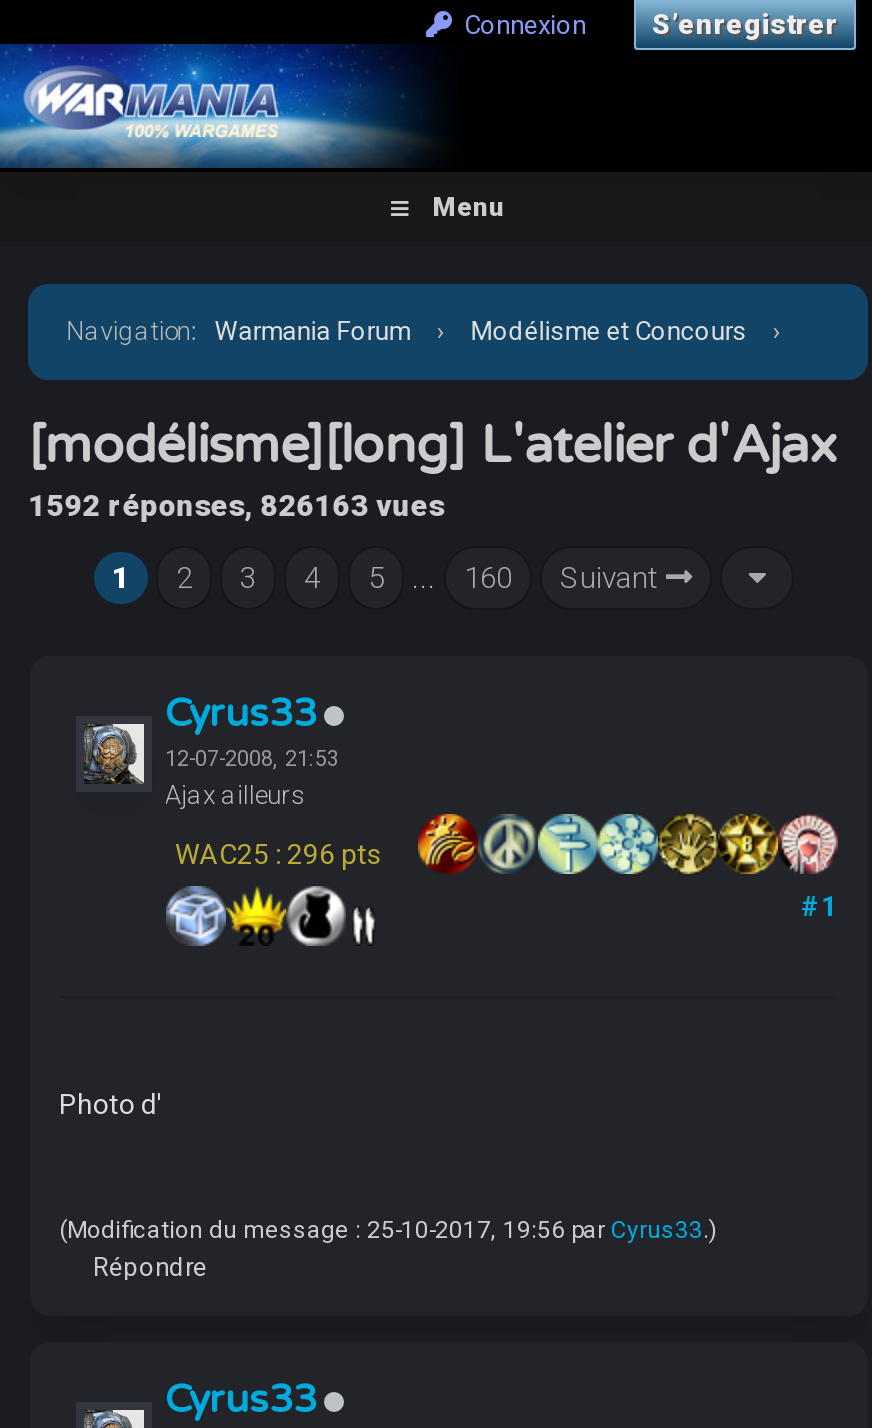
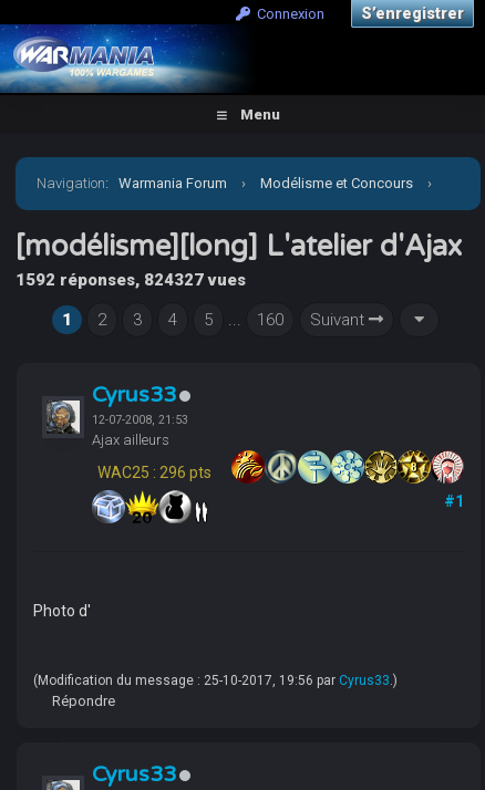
[29,488,445,524] 1592 réponses, 826163 vues -> [16,270,246,290] 1592 réponses, 824327 vues

